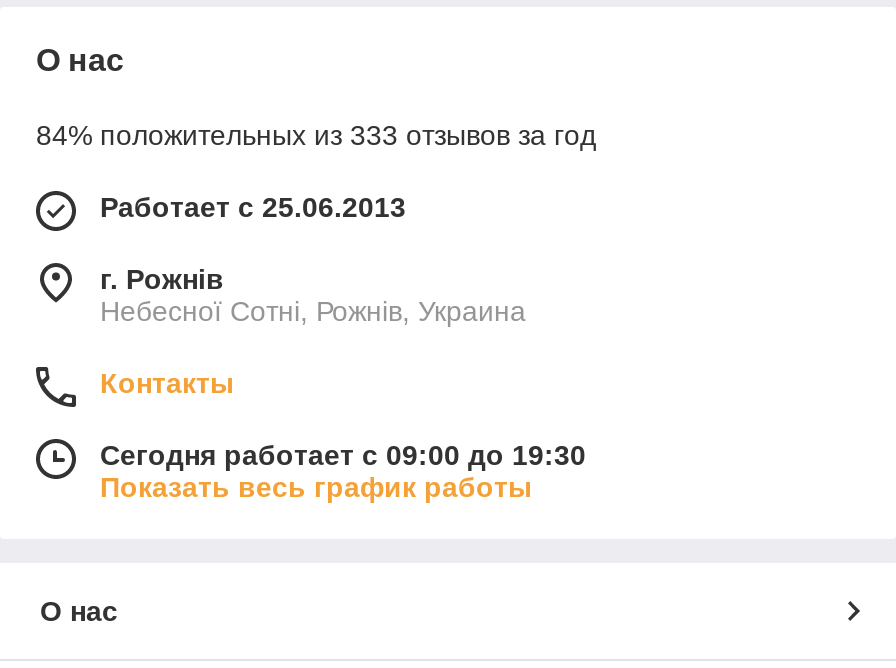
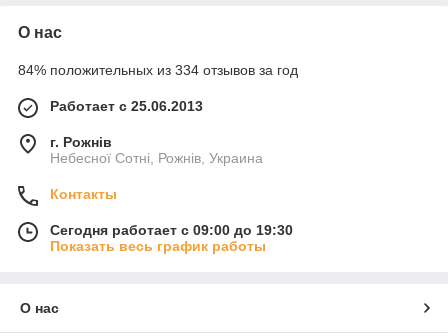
[36,119,596,151] 84% положительных из 333 отзывов за год -> [18,62,298,78] 84% положительных из 334 отзывов за год

